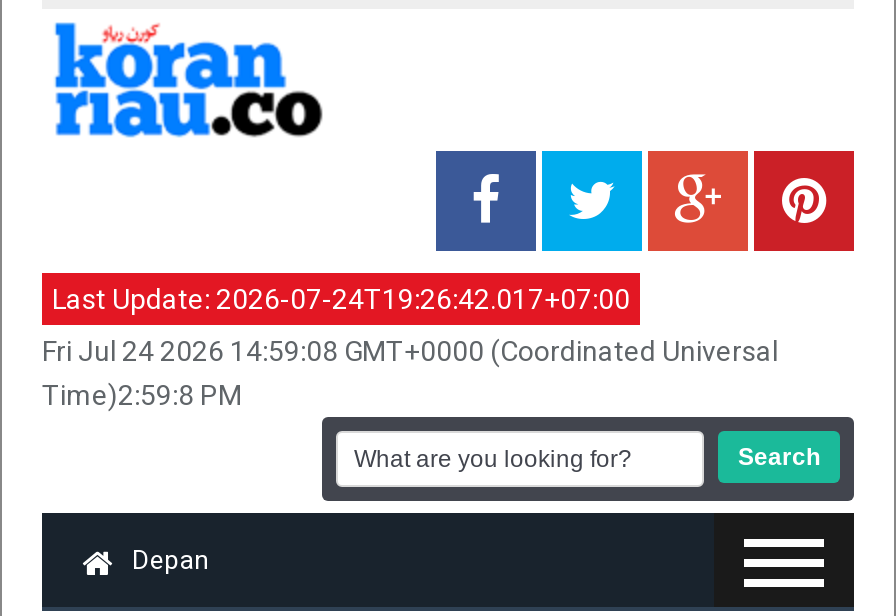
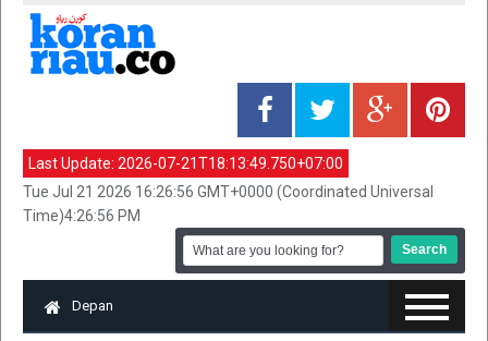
[52,283,630,315] Last Update: 2026-07-24T19:26:42.017+07:00 -> [28,155,343,172] Last Update: 2026-07-21T18:13:49.750+07:00
[42,335,778,367] Fri Jul 24 2026 14:59:08 GMT+0000 (Coordinated Universal -> [23,183,434,200] Tue Jul 21 2026 16:26:56 GMT+0000 (Coordinated Universal
[42,379,242,411] Time)2:59:8 PM -> [23,207,141,224] Time)4:26:56 PM

